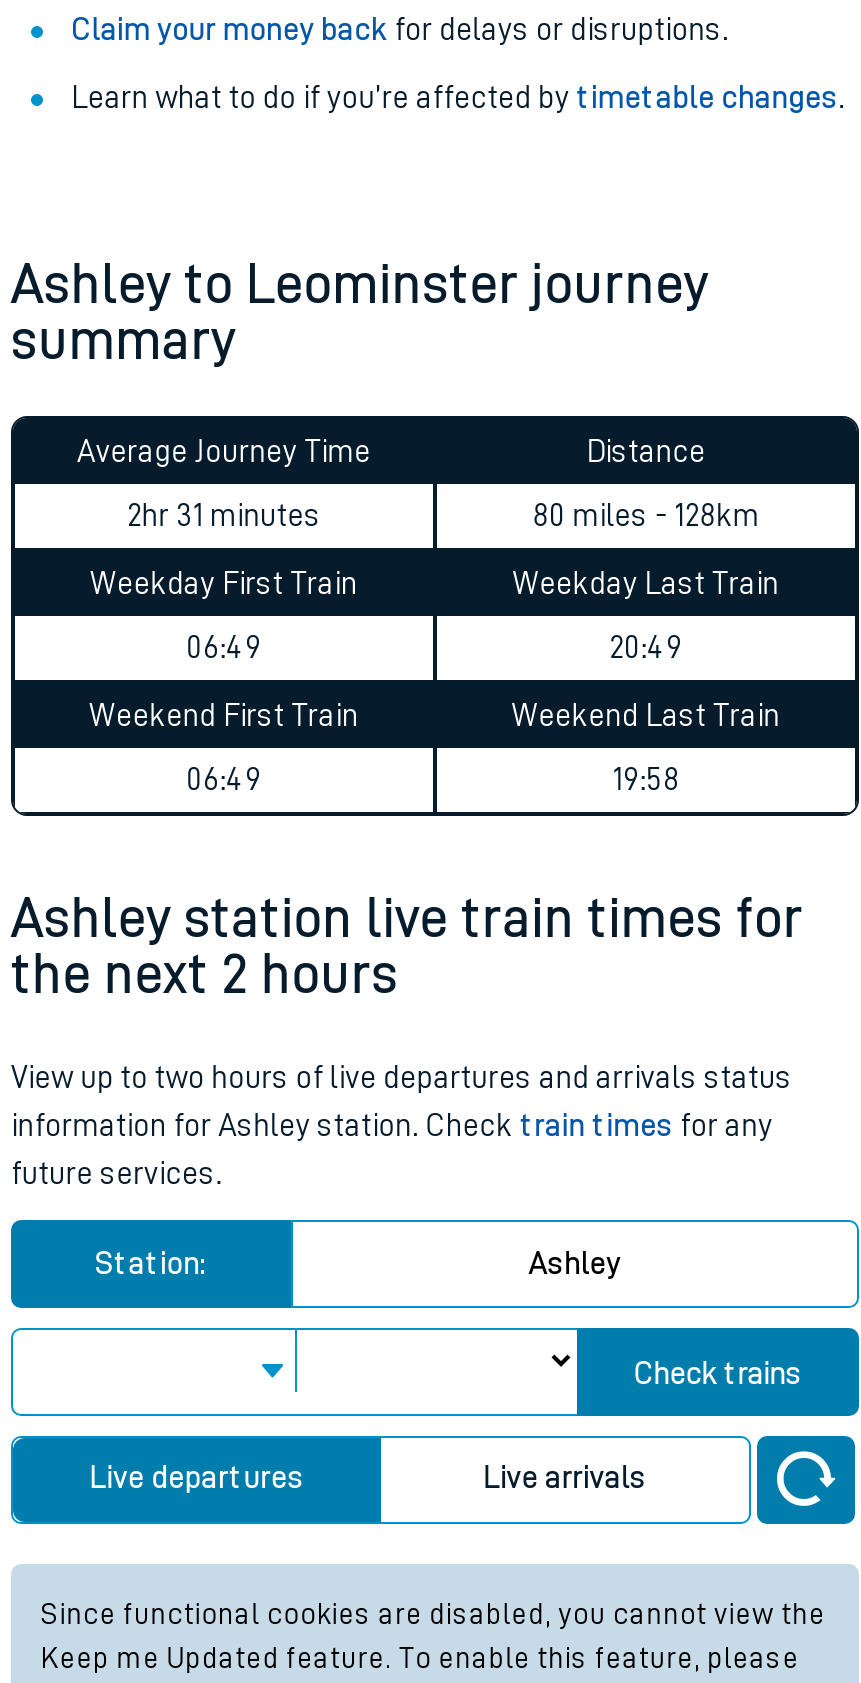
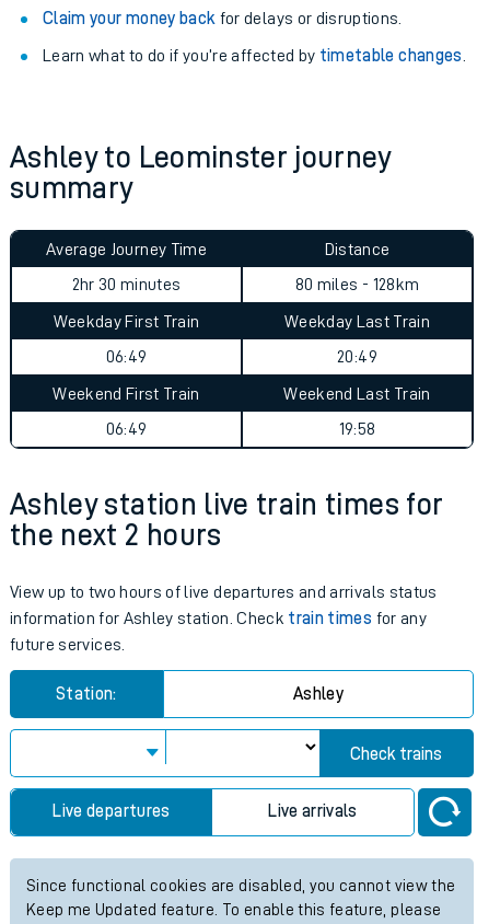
[127,500,321,532] 2hr 31 minutes -> [72,276,181,293] 2hr 30 minutes

